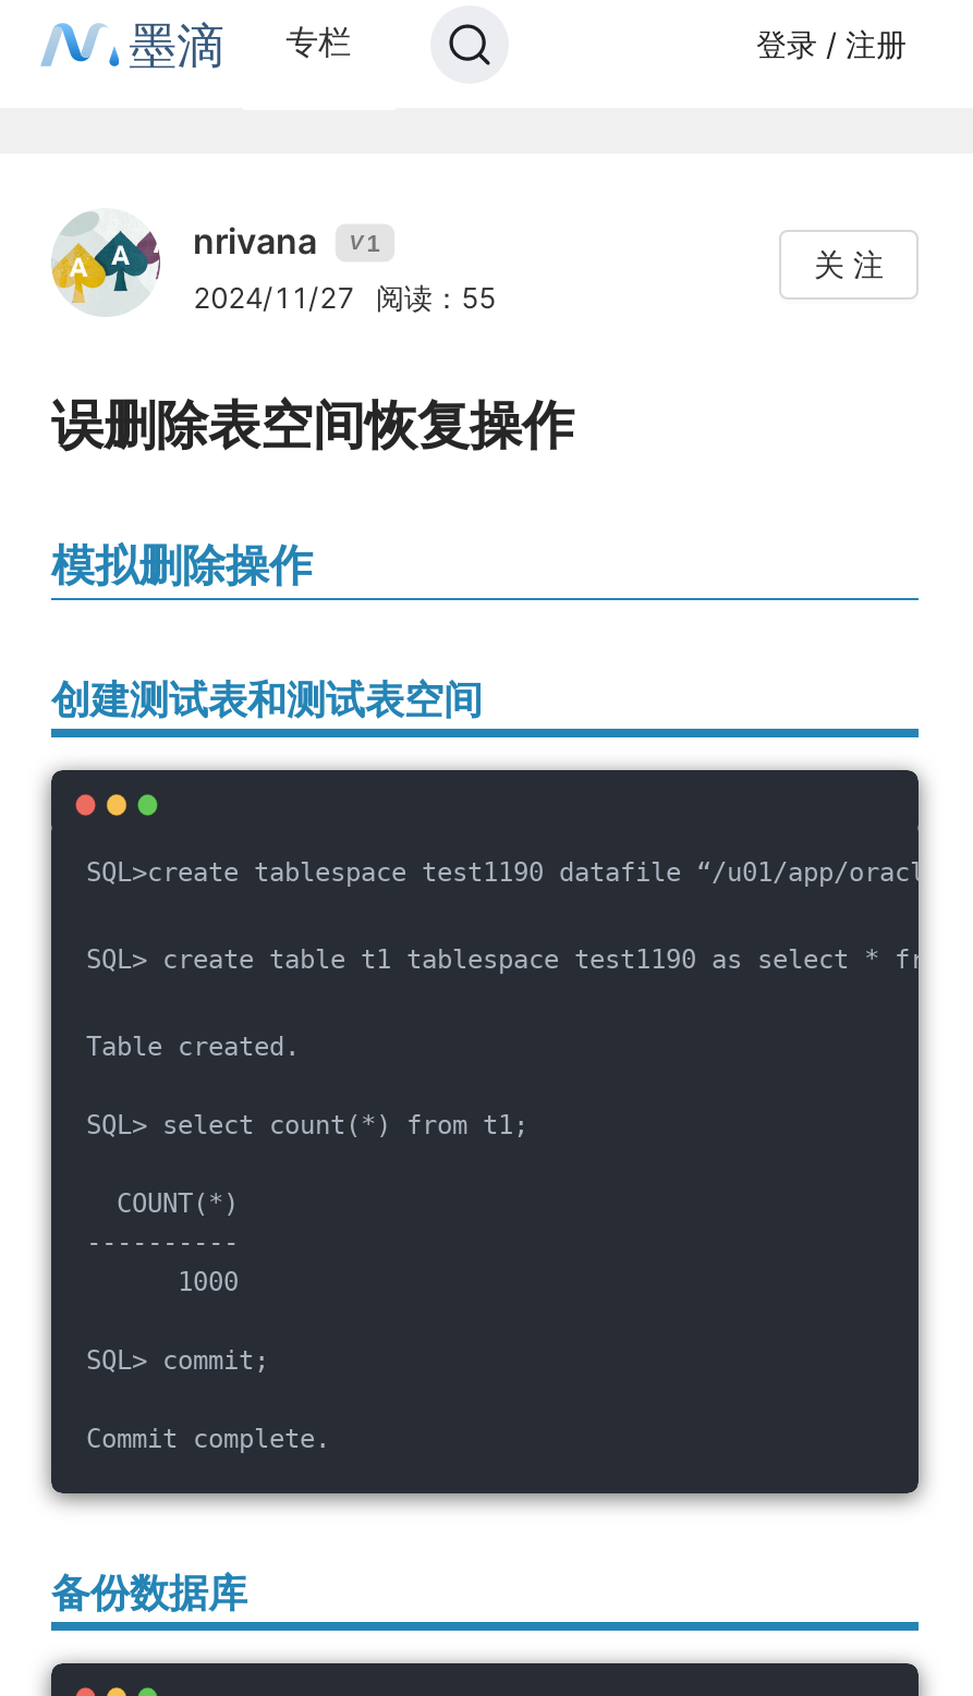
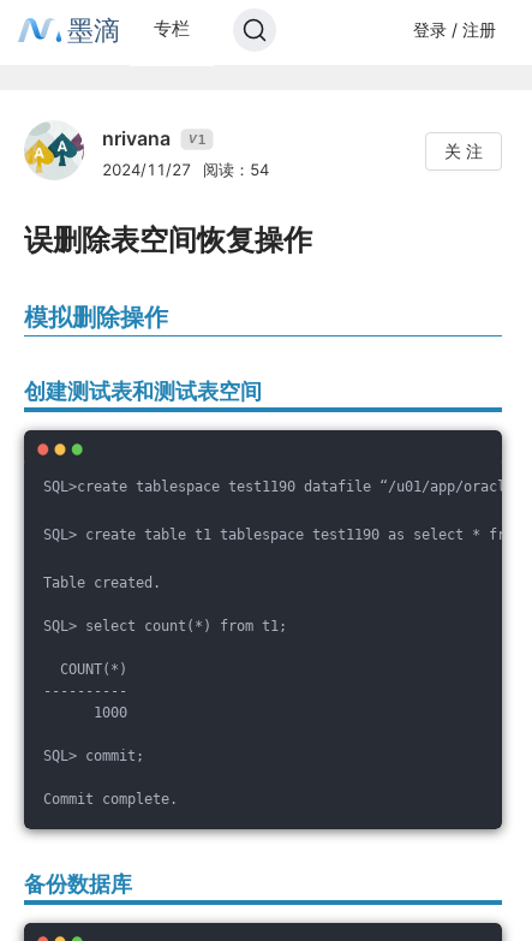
[193,280,496,315] 2024/11/27 阅读：55 -> [102,160,269,179] 2024/11/27 阅读：54

